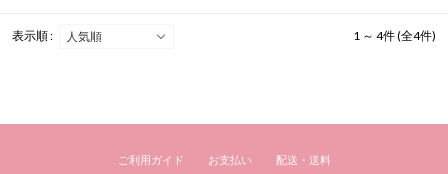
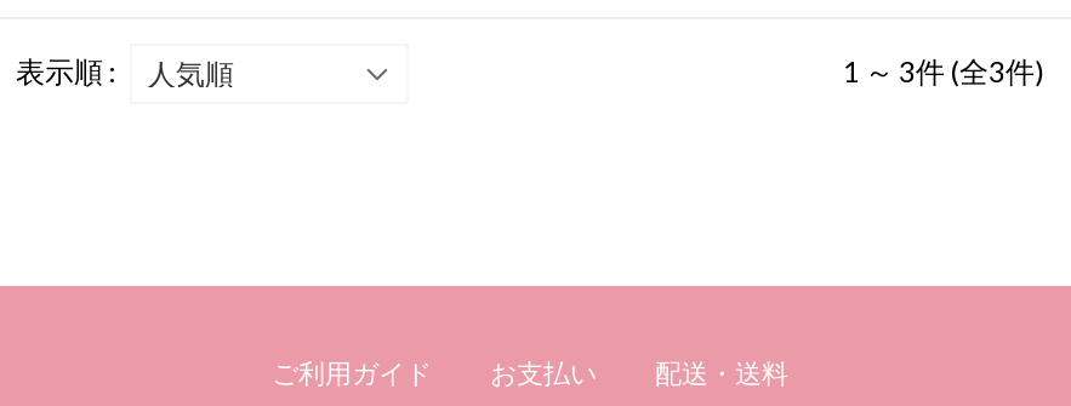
[353,28,436,43] 1 ～ 4件 (全4件) -> [843,54,1044,90] 1 ～ 3件 (全3件)

